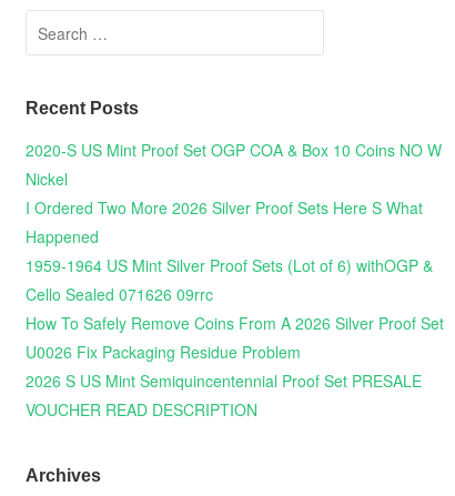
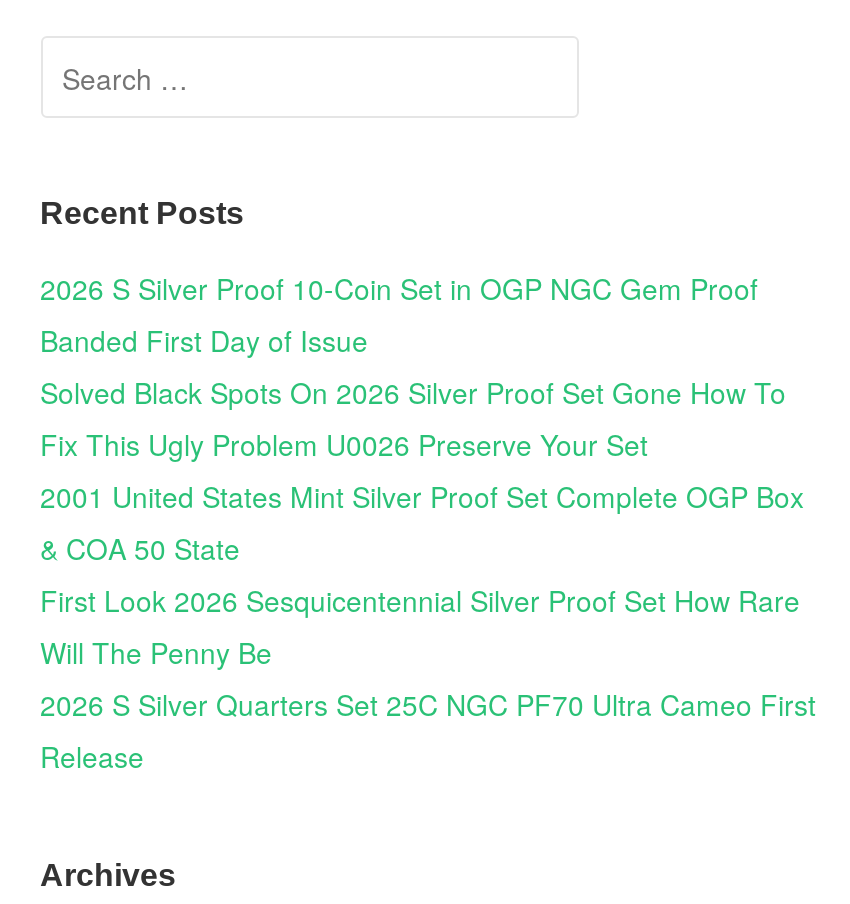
[25,138,443,420] 2020-S US Mint Proof Set OGP COA & Box 10 Coins NO W | Nickel | I Ordered Two More 2026 Silver Proof Sets Here S What | Happened | 1959-1964 US Mint Silver Proof Sets (Lot of 6) withOGP & | Cello Sealed 071626 09rrc | How To Safely Remove Coins From A 2026 Silver Proof Set | U0026 Fix Packaging Residue Problem | 2026 S US Mint Semiquincentennial Proof Set PRESALE | VOUCHER READ DESCRIPTION -> [40,268,816,776] 2026 S Silver Proof 10-Coin Set in OGP NGC Gem Proof | Banded First Day of Issue | Solved Black Spots On 2026 Silver Proof Set Gone How To | Fix This Ugly Problem U0026 Preserve Your Set | 2001 United States Mint Silver Proof Set Complete OGP Box | & COA 50 State | First Look 2026 Sesquicentennial Silver Proof Set How Rare | Will The Penny Be | 2026 S Silver Quarters Set 25C NGC PF70 Ultra Cameo First | Release

